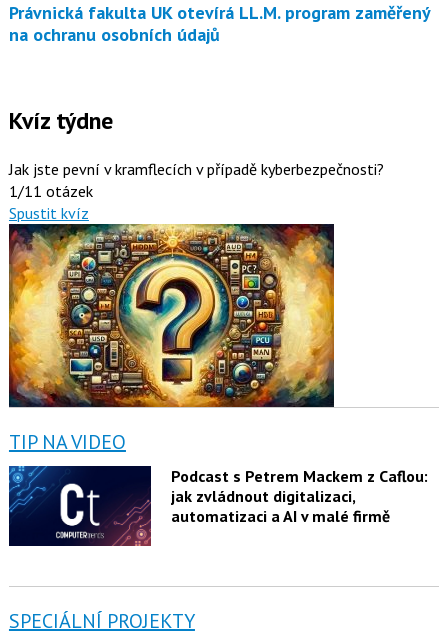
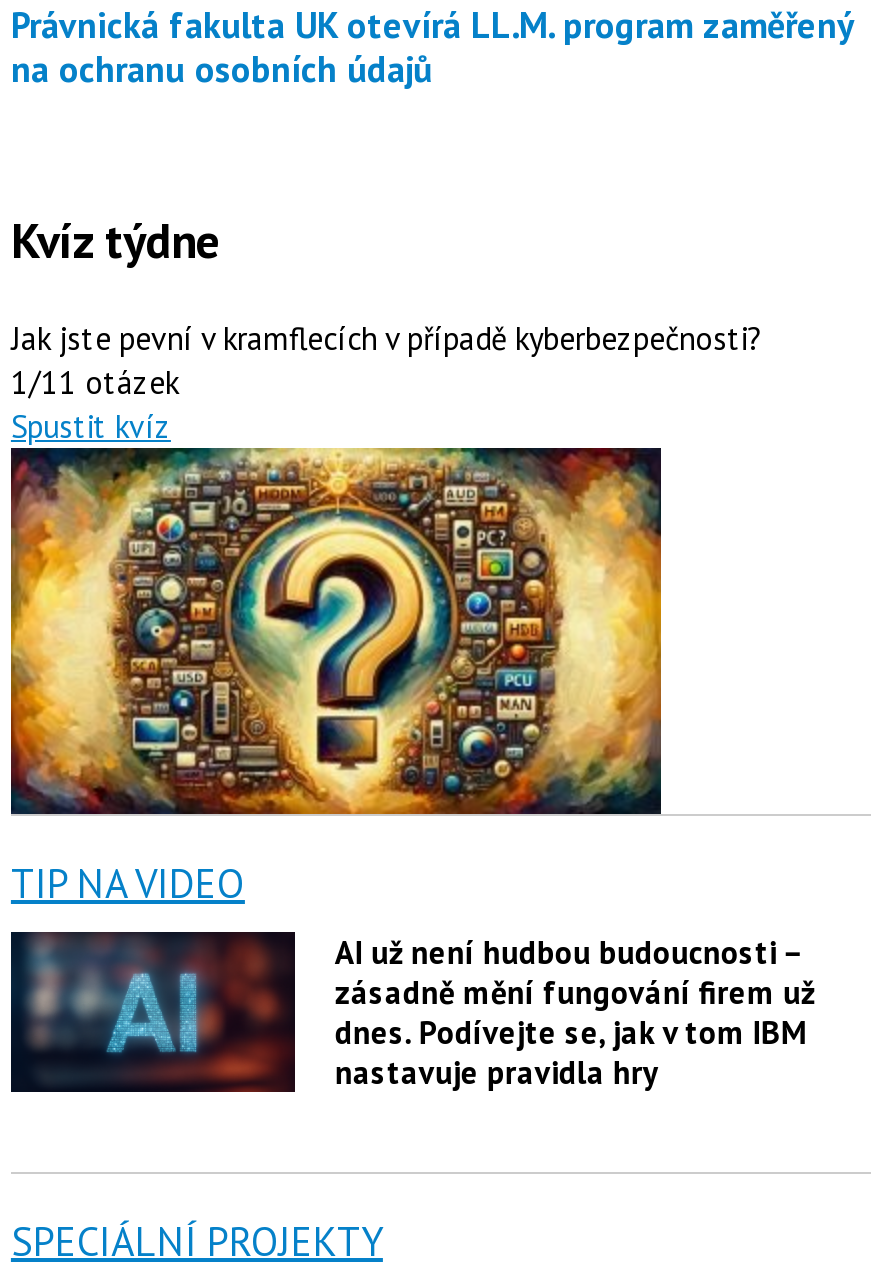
[8,465,428,547] [image] | Podcast s Petrem Mackem z Caflou: | jak zvládnout digitalizaci, | automatizaci a AI v malé firmě -> [9,930,815,1094] [image] | AI už není hudbou budoucnosti – | zásadně mění fungování firem už | dnes. Podívejte se, jak v tom IBM | nastavuje pravidla hry

